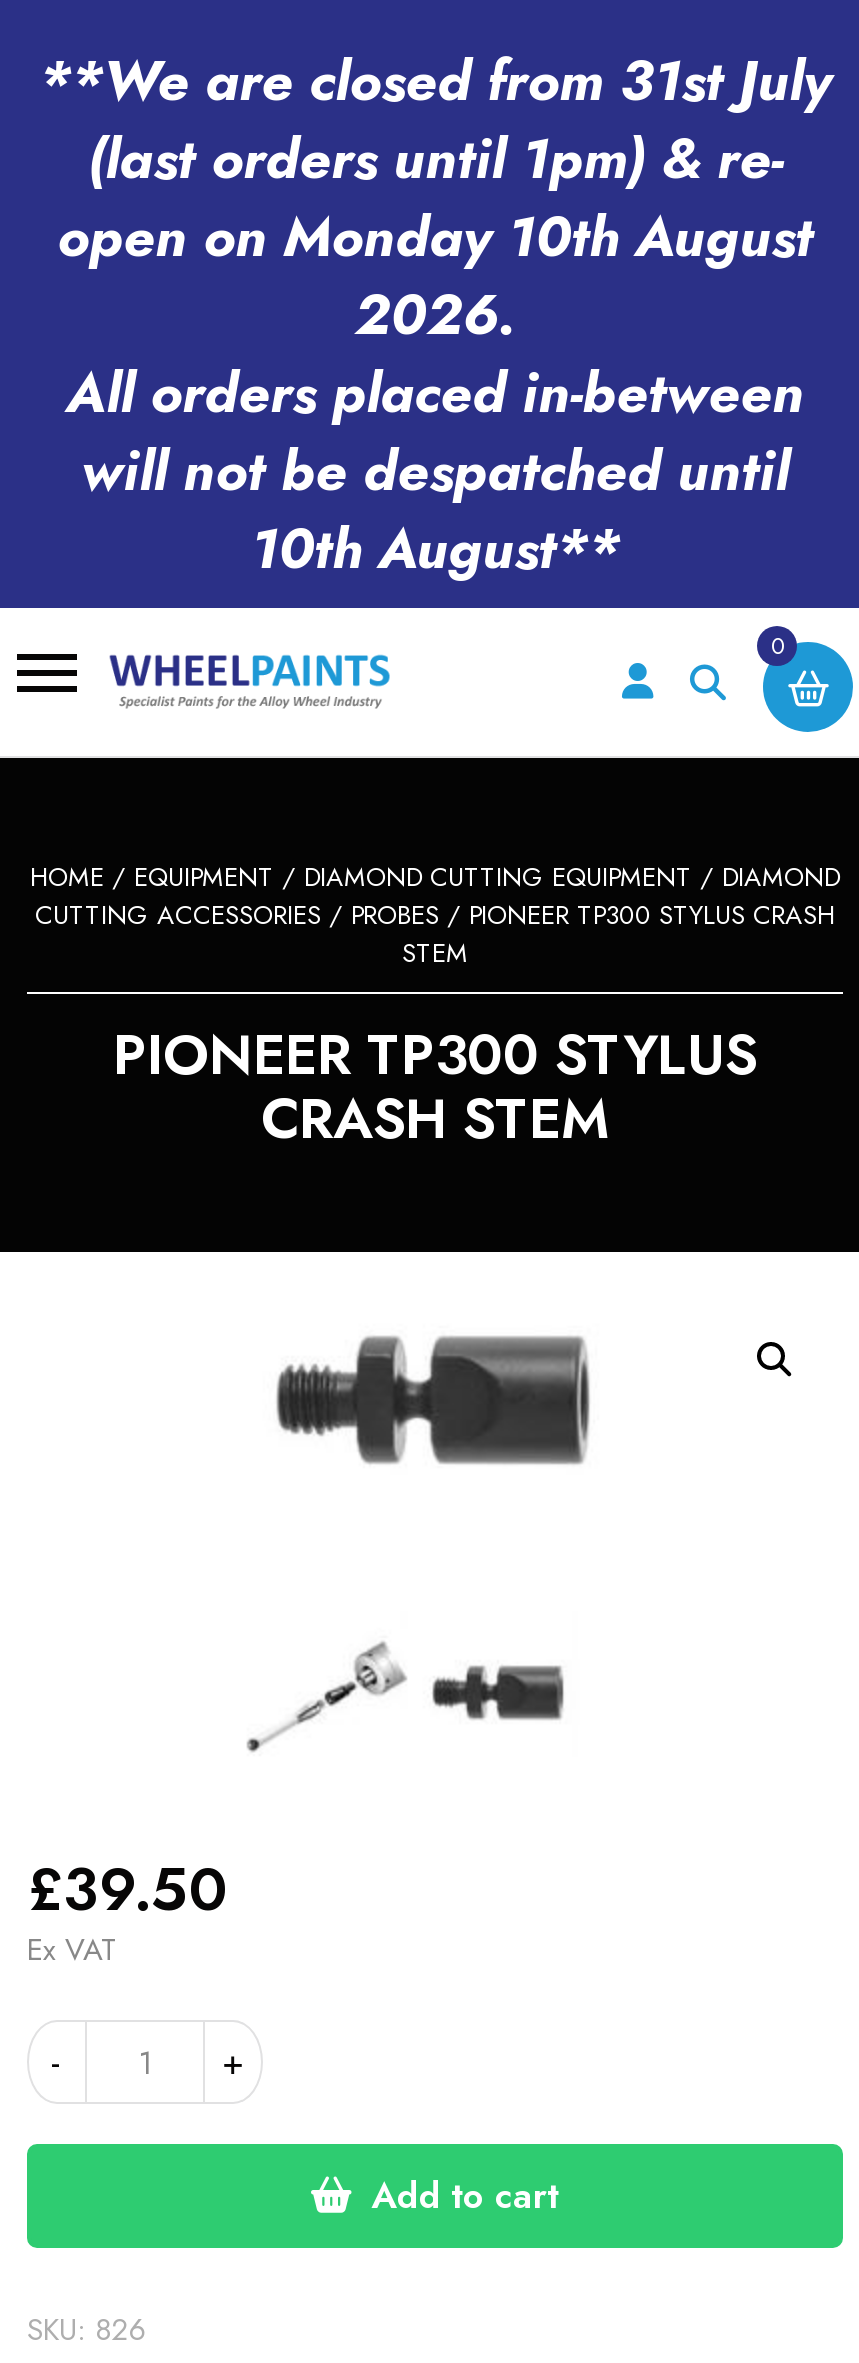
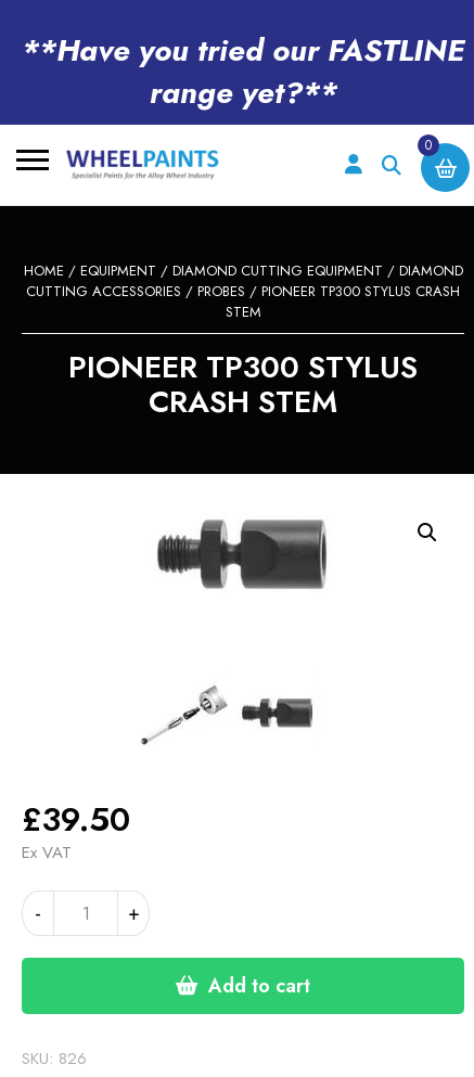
[39,40,831,590] **We are closed from 31st July | (last orders until 1pm) & re- | open on Monday 10th August | 2026. | All orders placed in-between | will not be despatched until | 10th August** -> [22,28,464,115] **Have you tried our FASTLINE | range yet?**

